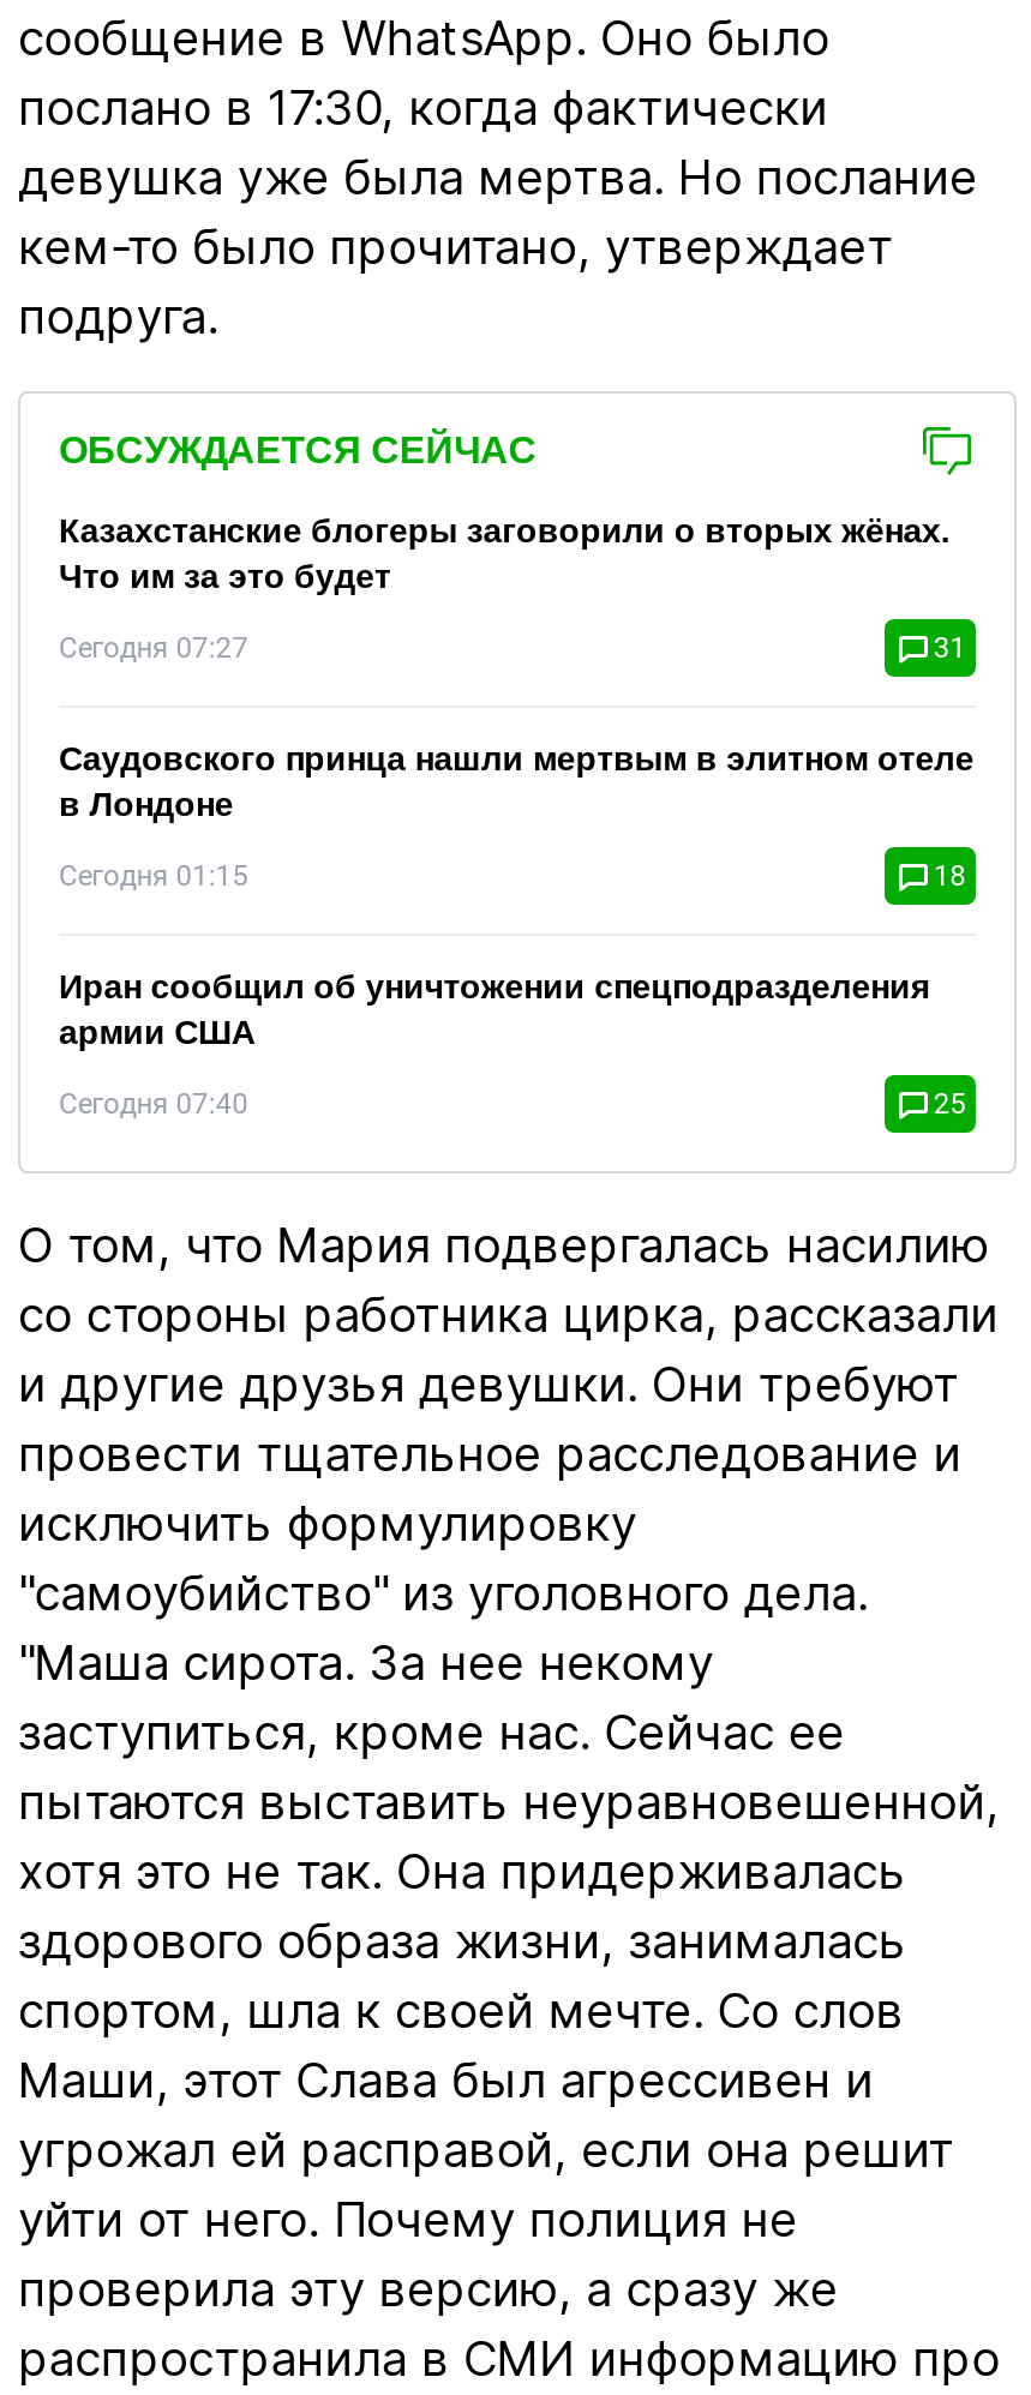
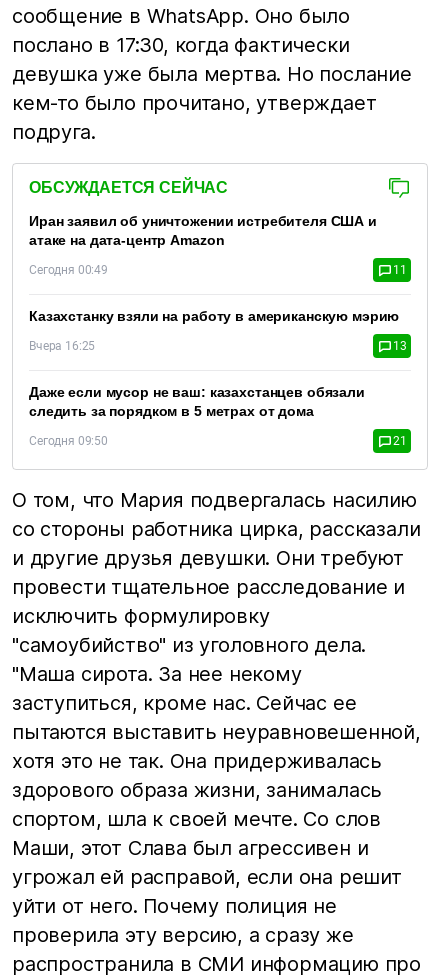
[59,510,950,594] Казахстанские блогеры заговорили о вторых жёнах. | Что им за это будет -> [29,213,377,248] Иран заявил об уничтожении истребителя США и | атаке на дата-центр Amazon
[59,630,966,664] Сегодня 07:27 | 31 -> [29,263,407,277] Сегодня 00:49 | 11
[59,738,974,822] Саудовского принца нашли мертвым в элитном отеле | в Лондоне -> [29,308,399,324] Казахстанку взяли на работу в американскую мэрию
[59,858,966,892] Сегодня 01:15 | 18 -> [29,339,407,353] Вчера 16:25 | 13
[59,966,929,1050] Иран сообщил об уничтожении спецподразделения | армии США -> [29,384,365,419] Даже если мусор не ваш: казахстанцев обязали | следить за порядком в 5 метрах от дома
[59,1086,966,1120] Сегодня 07:40 | 25 -> [29,434,407,448] Сегодня 09:50 | 21

